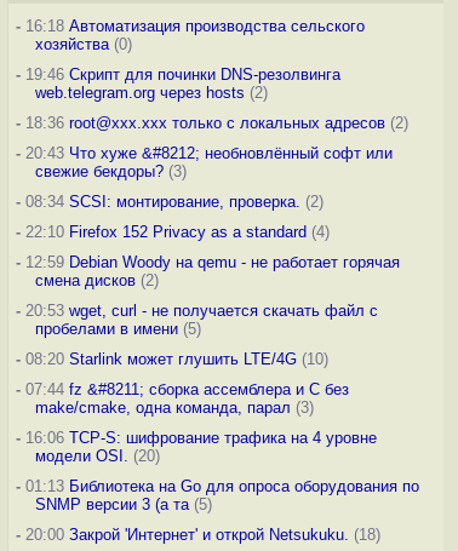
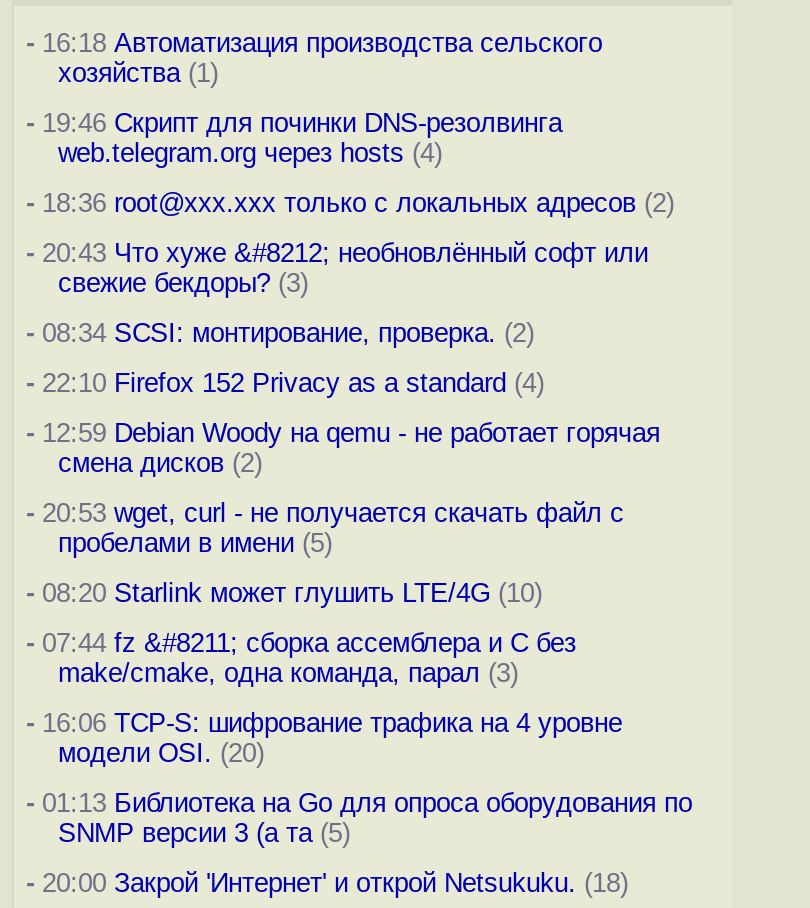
[35,35,132,53] хозяйства (0) -> [58,58,218,88] хозяйства (1)
[35,84,268,102] web.telegram.org через hosts (2) -> [58,138,442,168] web.telegram.org через hosts (4)

